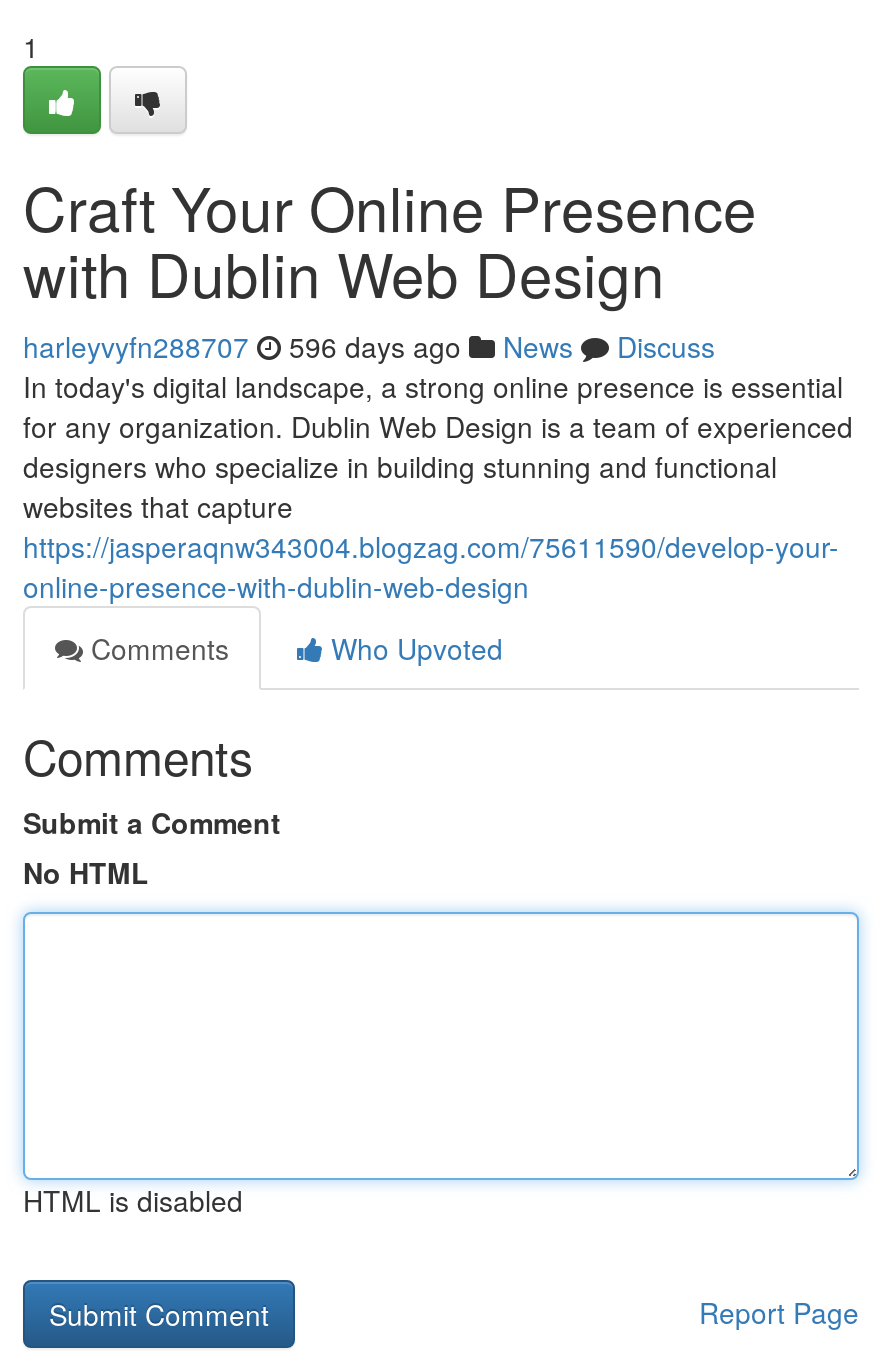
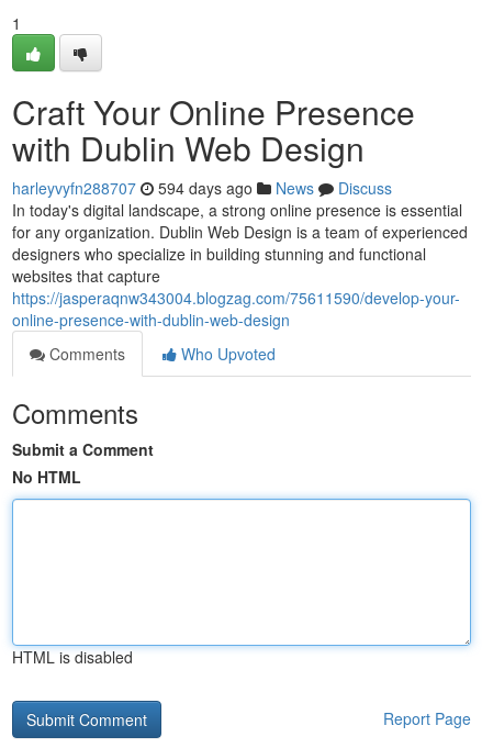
[23,326,715,366] harleyvyfn288707 596 days ago News Discuss -> [12,177,392,199] harleyvyfn288707 594 days ago News Discuss

